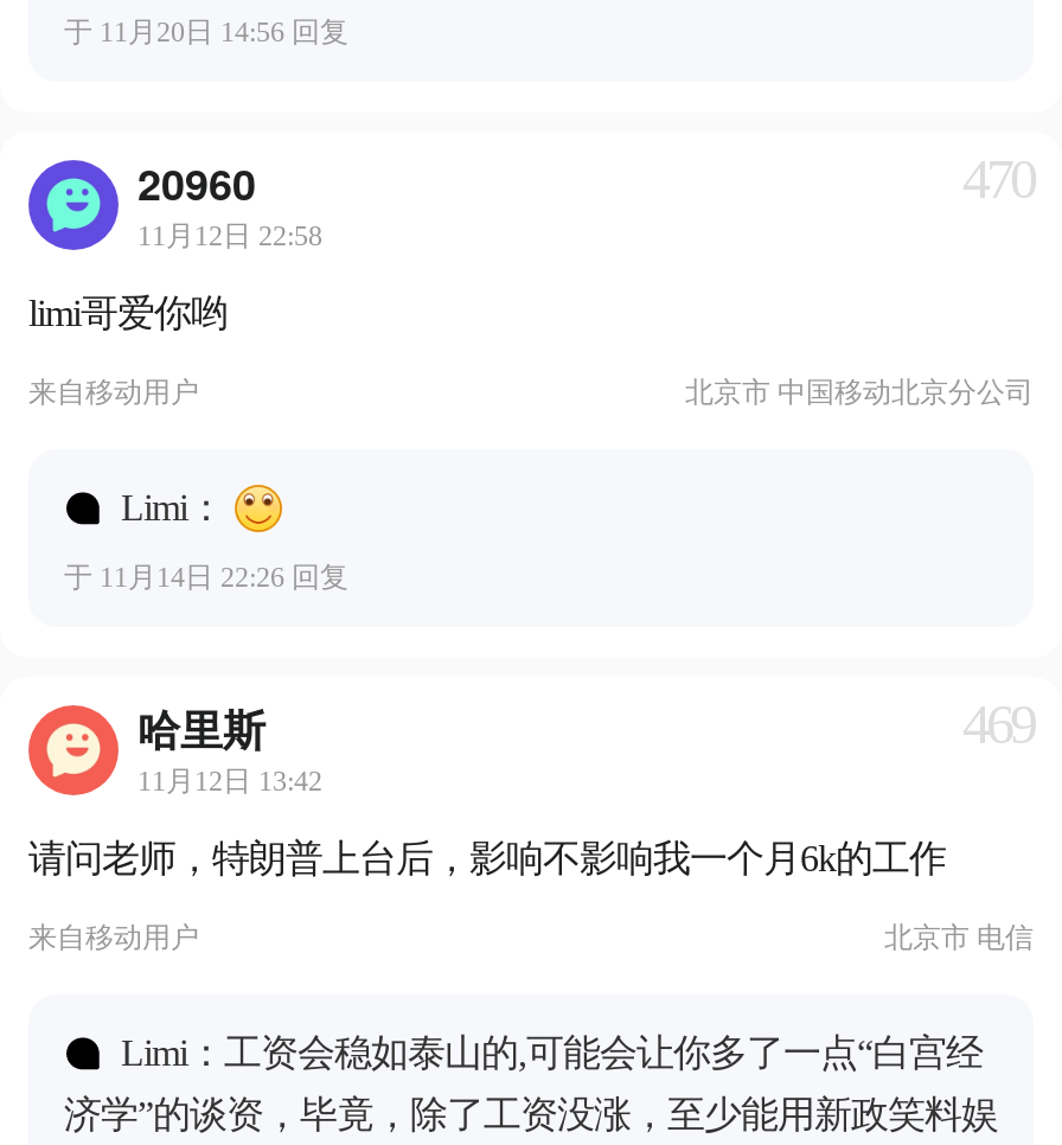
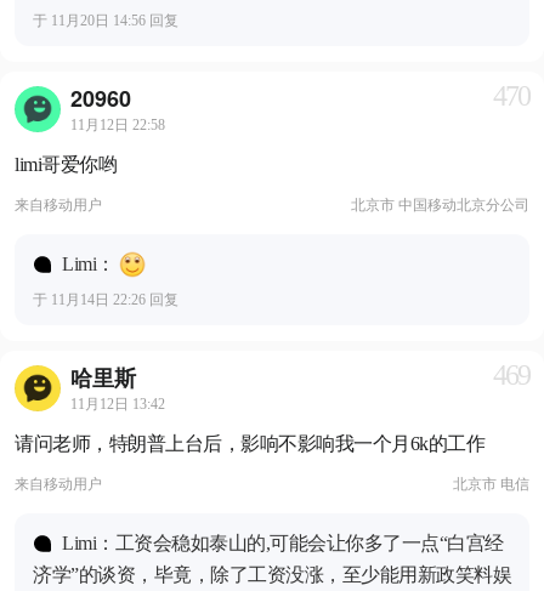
[26,158,121,252] [image] -> [13,85,62,133] [image]
[26,703,121,798] [image] -> [13,364,62,413] [image]

